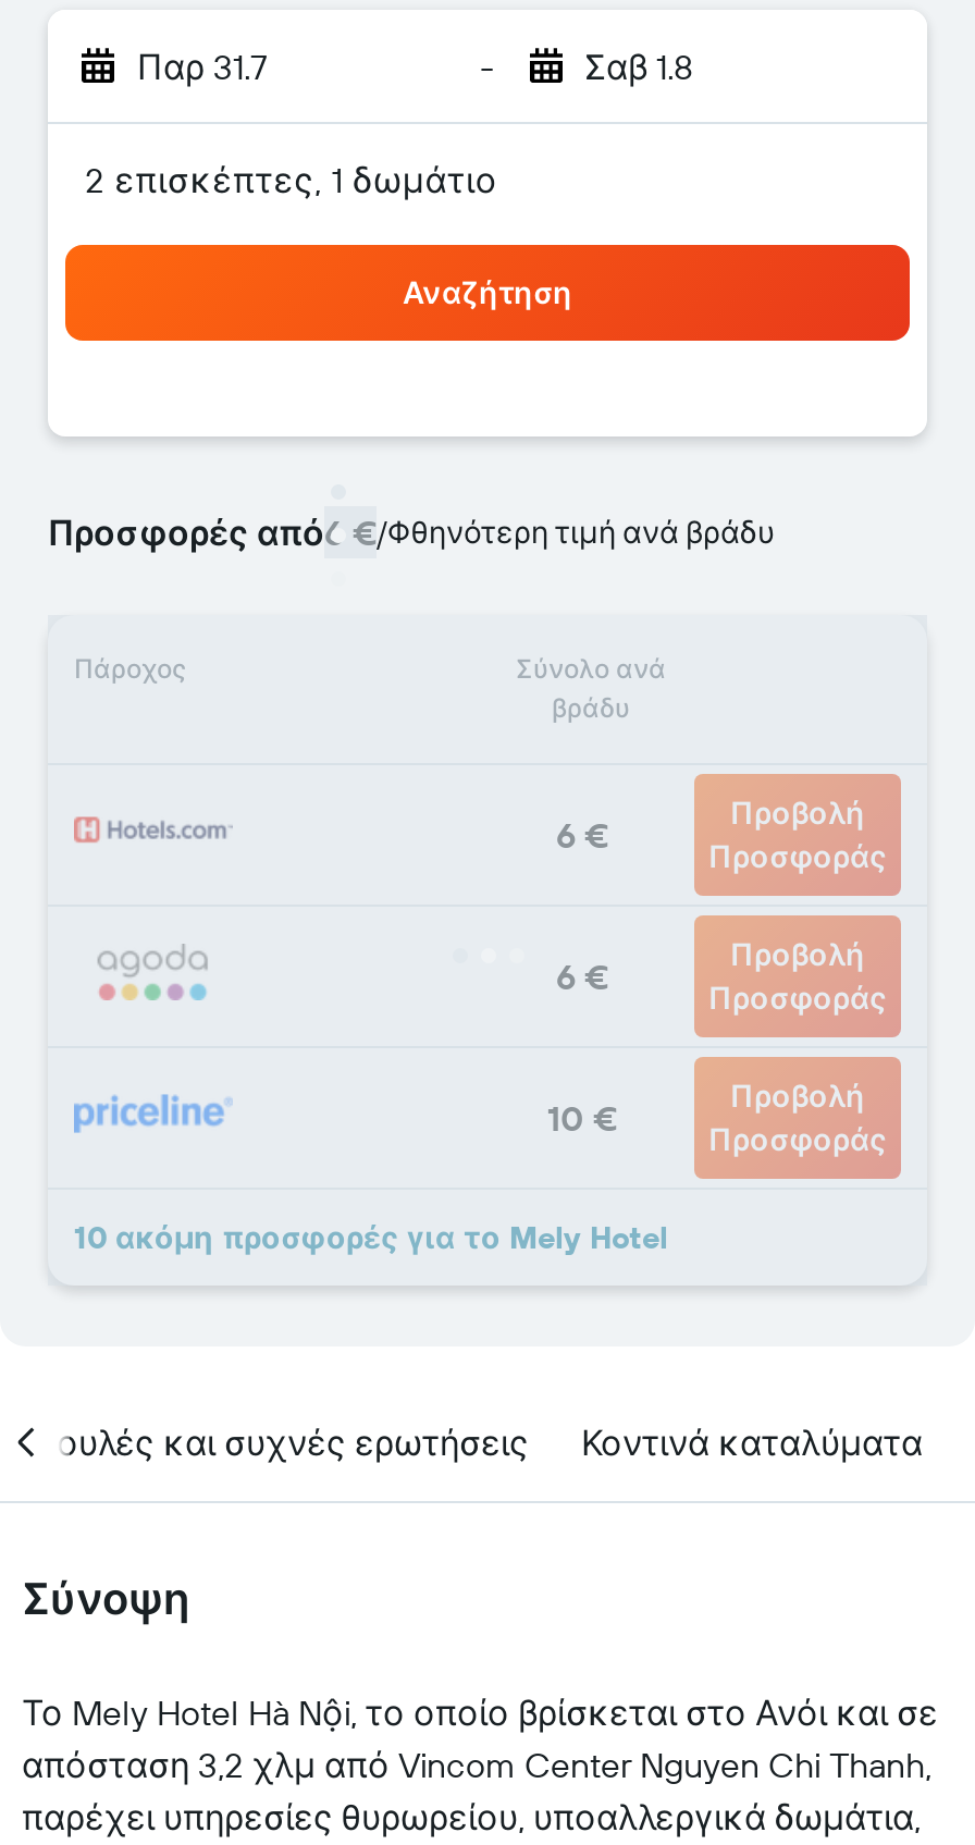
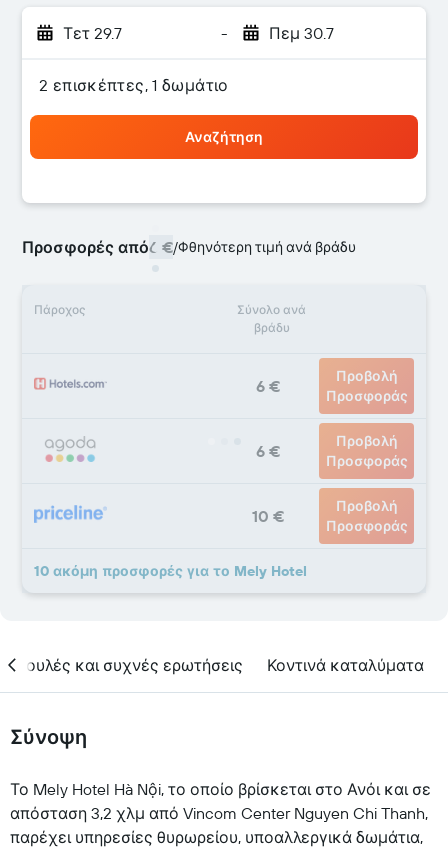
[137,45,268,88] Παρ 31.7 -> [63,23,122,43] Τετ 29.7
[584,45,693,88] Σαβ 1.8 -> [268,23,333,43] Πεμ 30.7

